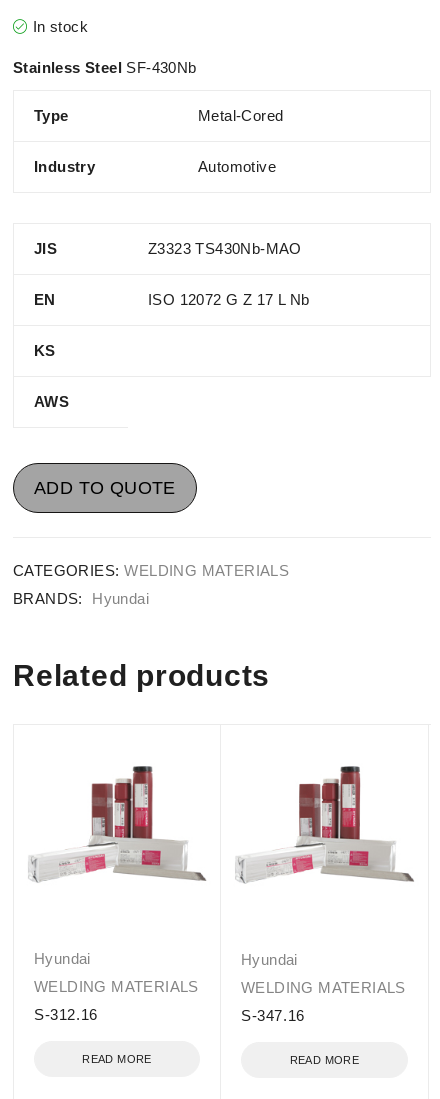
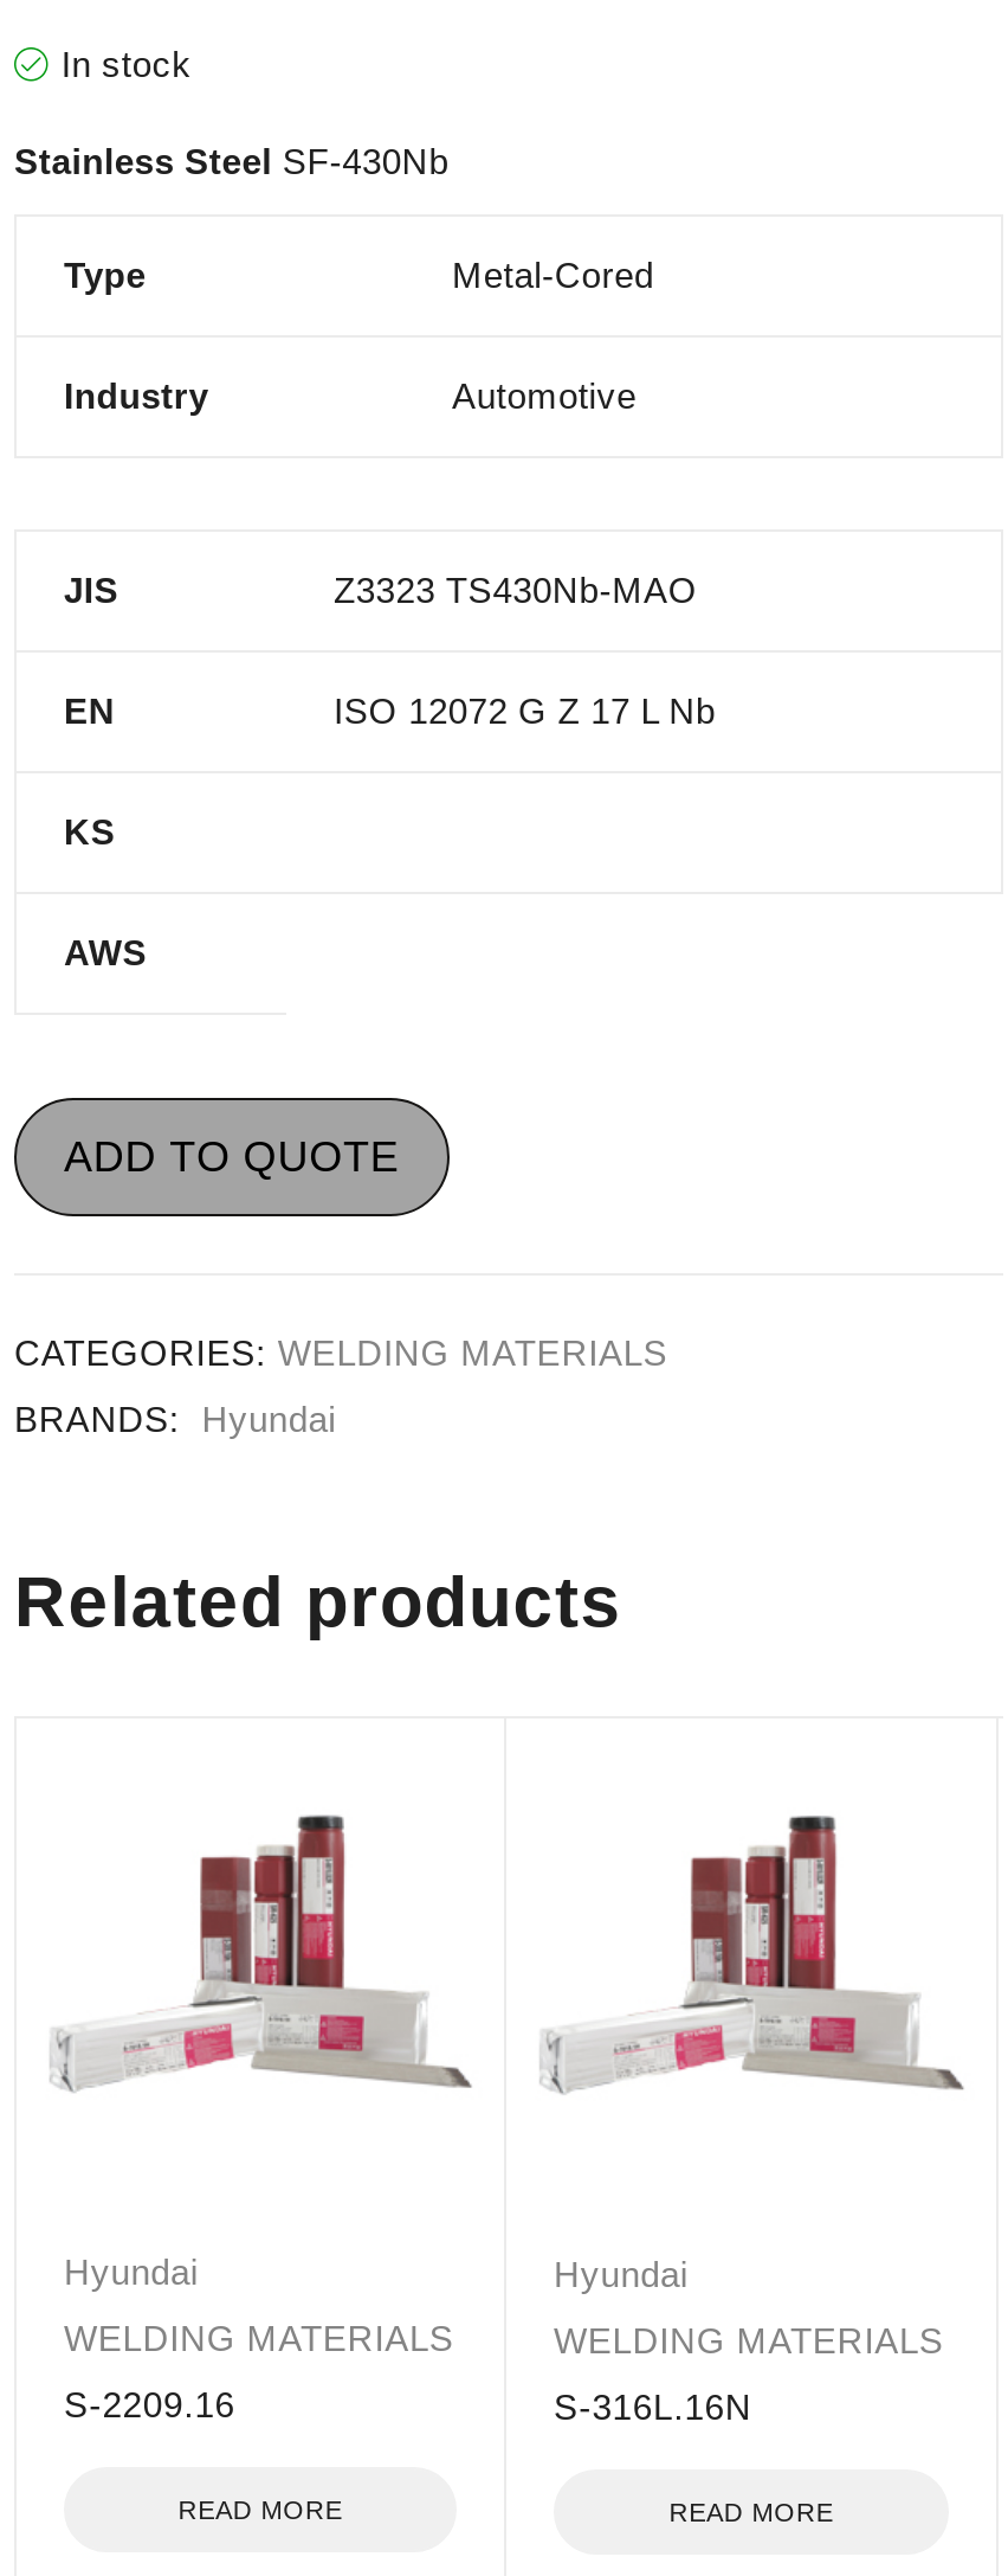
[34,1006,98,1023] S-312.16 -> [64,2383,235,2424] S-2209.16
[241,1007,305,1024] S-347.16 -> [554,2386,752,2426] S-316L.16N

